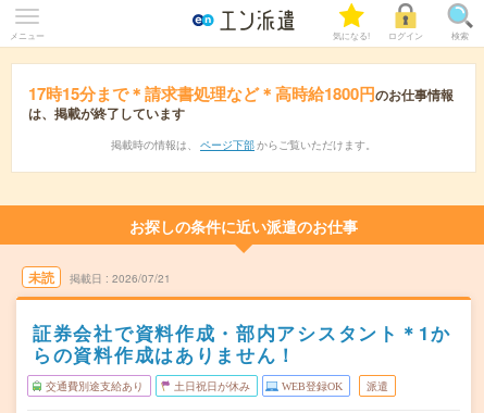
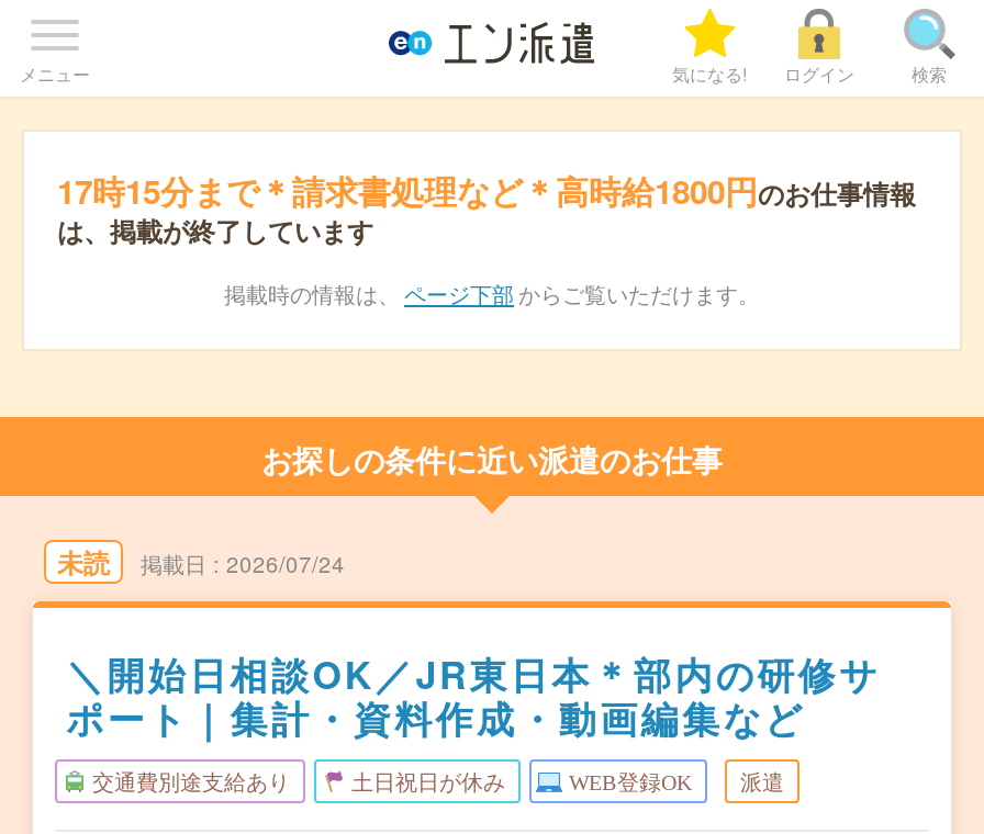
[112,271,171,286] 2026/07/21 -> [226,549,345,579] 2026/07/24
[33,320,451,367] 証券会社で資料作成・部内アシスタント＊1か | らの資料作成はありません！ -> [66,647,880,744] ＼開始日相談OK／JR東日本＊部内の研修サ | ポート｜集計・資料作成・動画編集など

